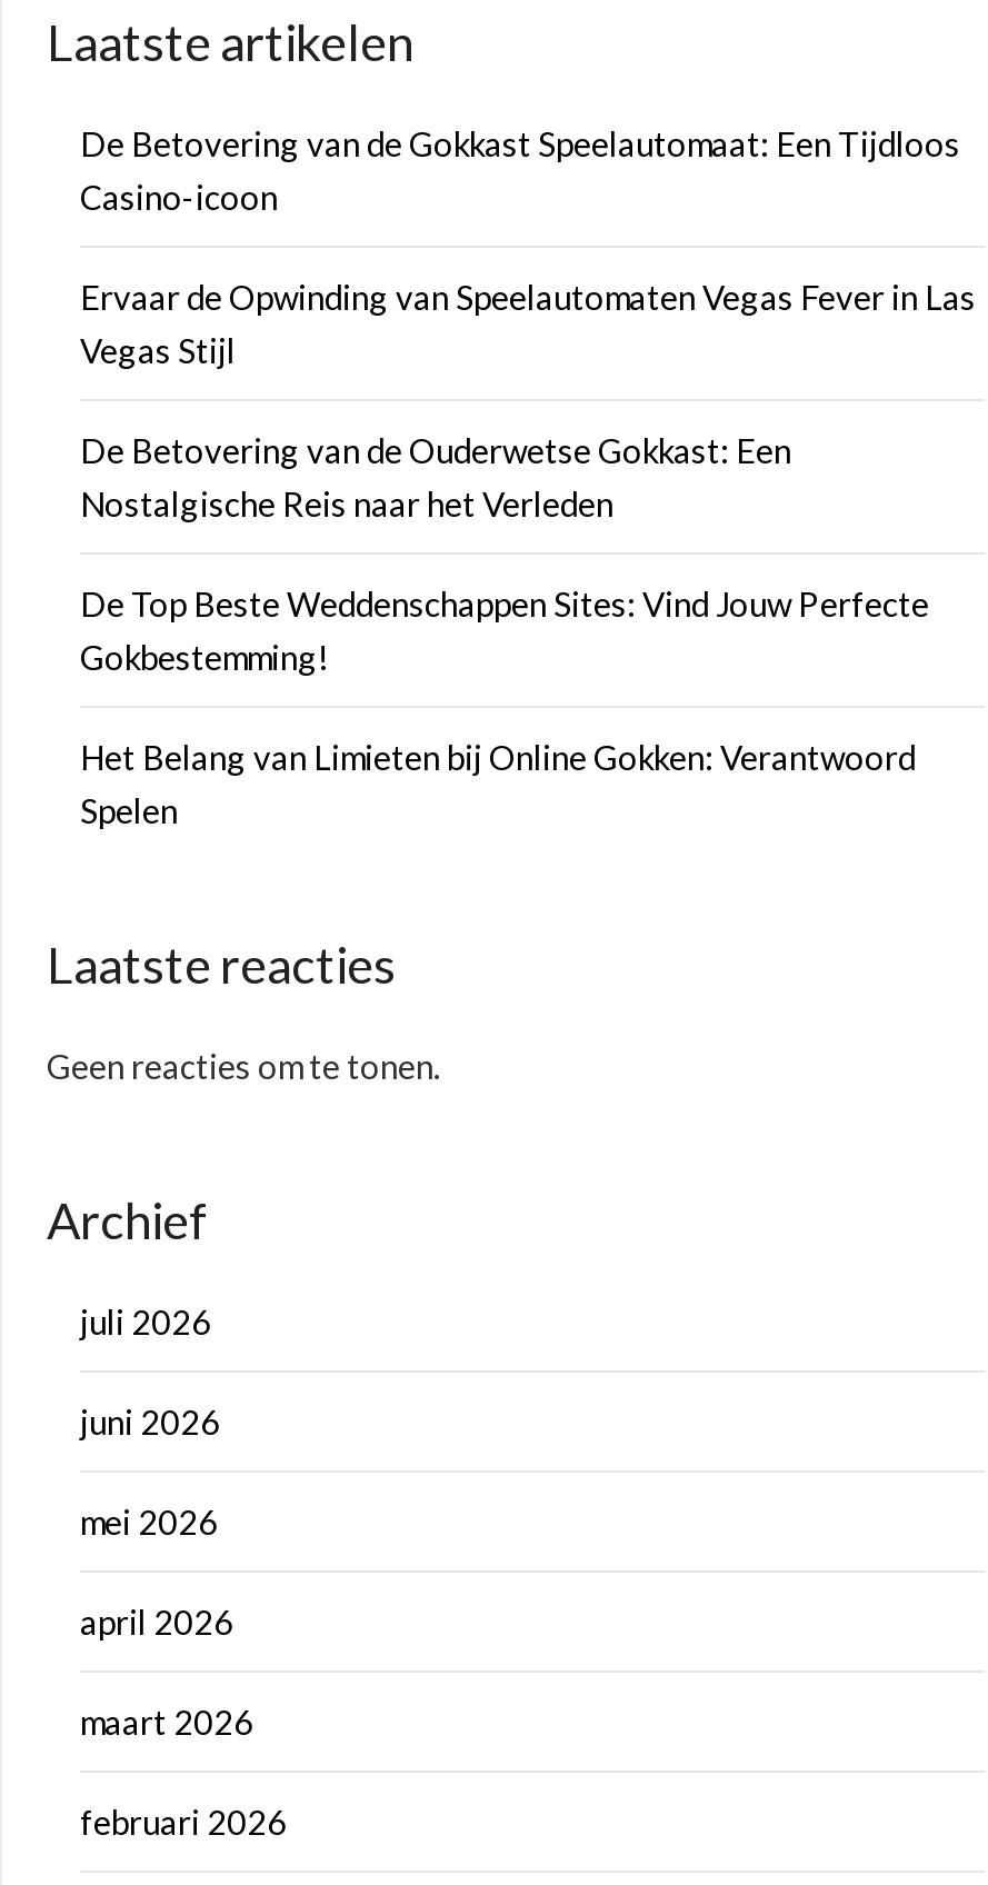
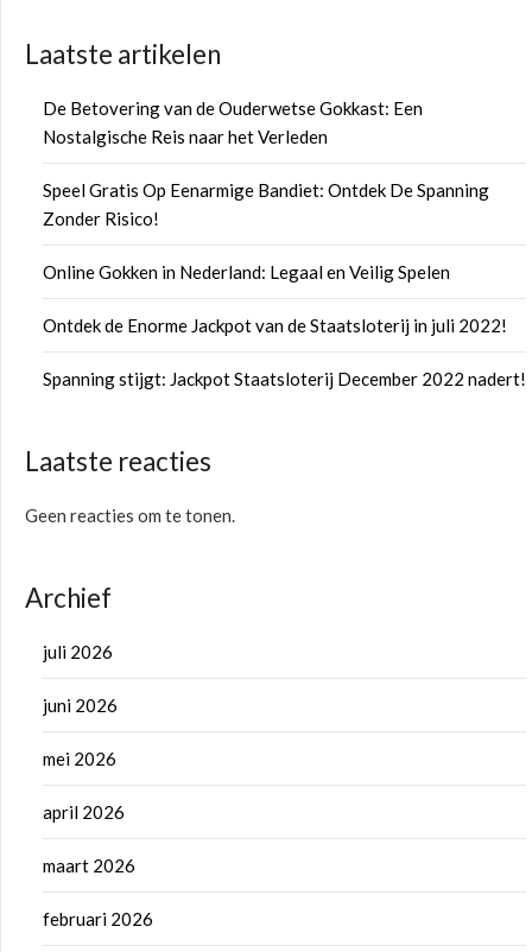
[80,123,976,370] De Betovering van de Gokkast Speelautomaat: Een Tijdloos | Casino-icoon | Ervaar de Opwinding van Speelautomaten Vegas Fever in Las | Vegas Stijl -> none
moved [80,430,791,523] -> [43,97,423,147]: De Betovering van de Ouderwetse Gokkast: Een | Nostalgische Reis naar het Verleden
[80,584,929,830] De Top Beste Weddenschappen Sites: Vind Jouw Perfecte | Gokbestemming! | Het Belang van Limieten bij Online Gokken: Verantwoord | Spelen -> [43,179,526,389] Speel Gratis Op Eenarmige Bandiet: Ontdek De Spanning | Zonder Risico! | Online Gokken in Nederland: Legaal en Veilig Spelen | Ontdek de Enorme Jackpot van de Staatsloterij in juli 2022! | Spanning stijgt: Jackpot Staatsloterij December 2022 nadert!

